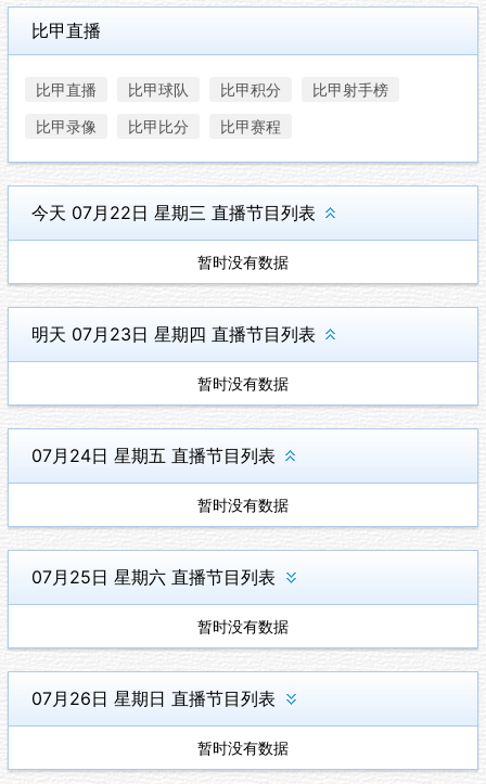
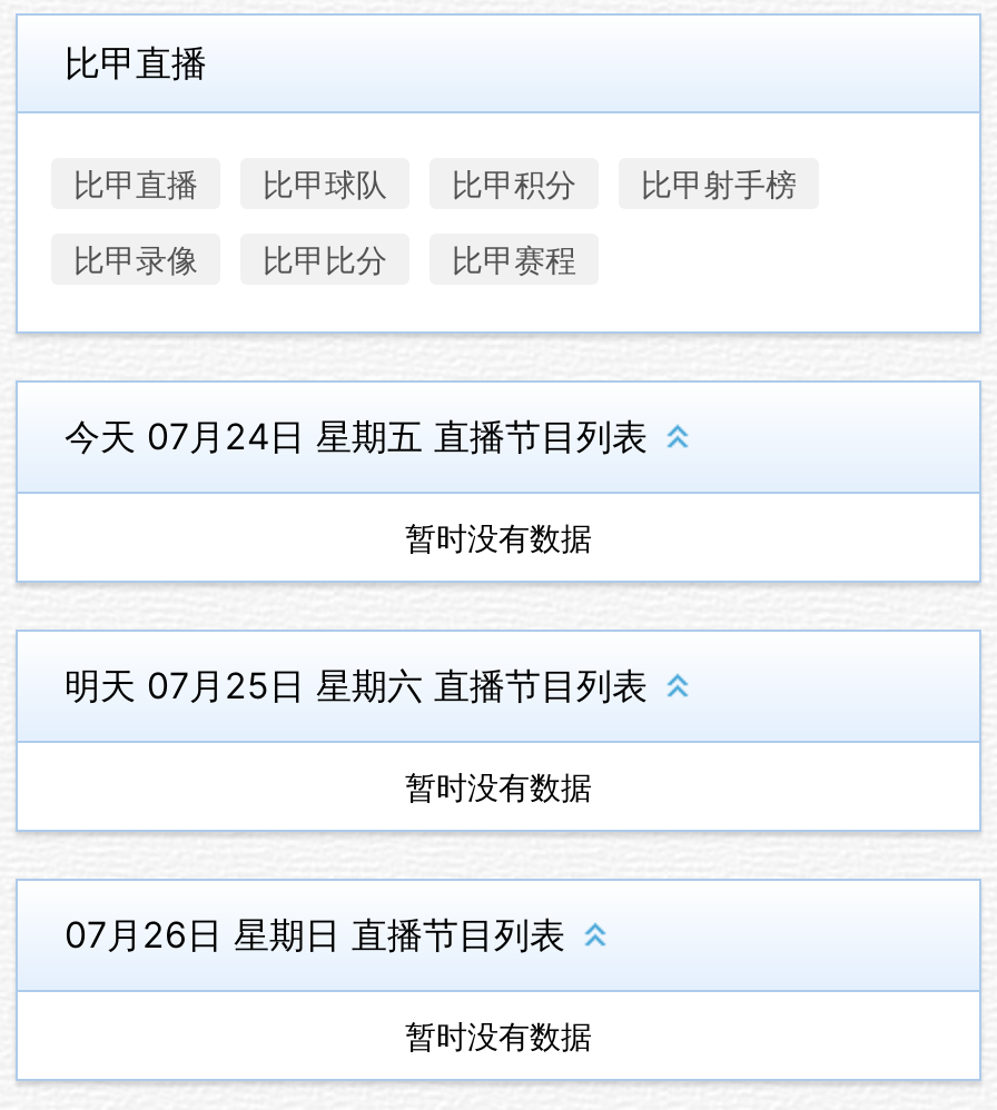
[31,202,316,223] 今天 07月22日 星期三 直播节目列表 -> [65,414,648,458] 今天 07月24日 星期五 直播节目列表
[31,323,316,588] 明天 07月23日 星期四 直播节目列表 | 暂时没有数据 | 07月24日 星期五 直播节目列表 | 暂时没有数据 | 07月25日 星期六 直播节目列表 -> [65,663,648,707] 明天 07月25日 星期六 直播节目列表

